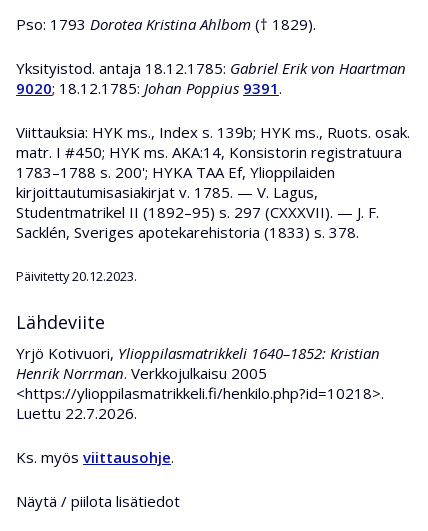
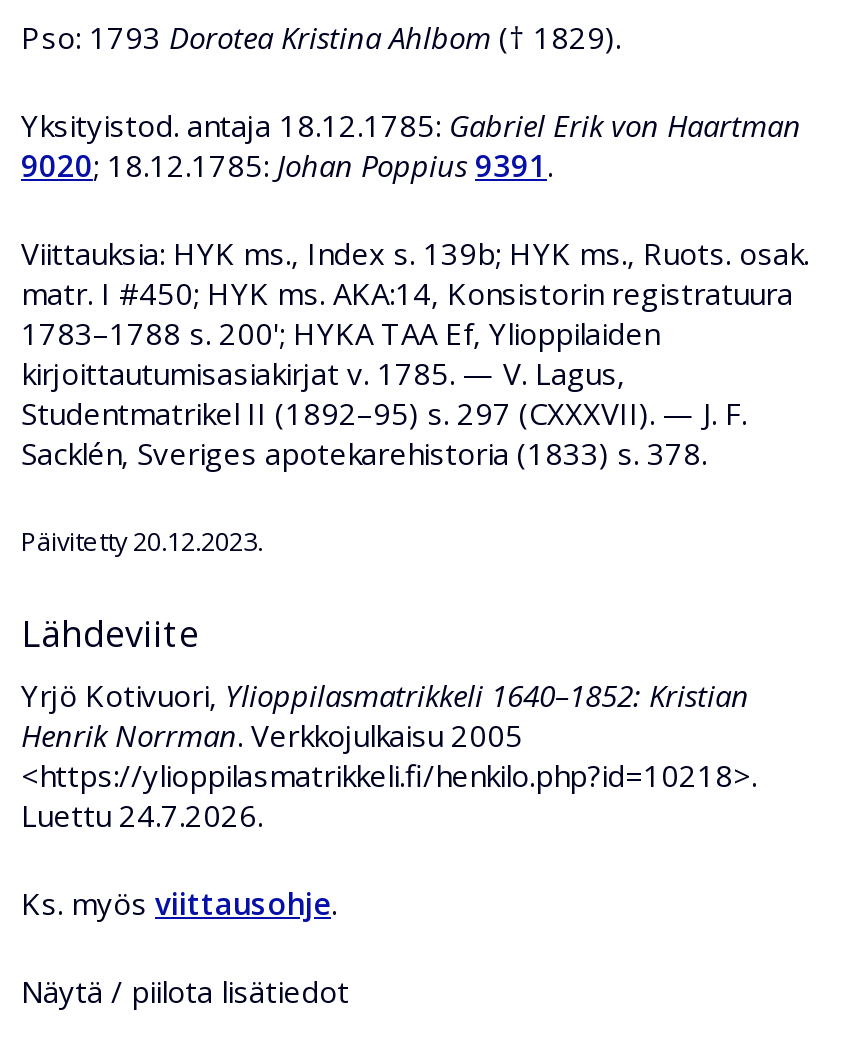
[16,403,137,423] Luettu 22.7.2026. -> [21,795,263,835] Luettu 24.7.2026.

